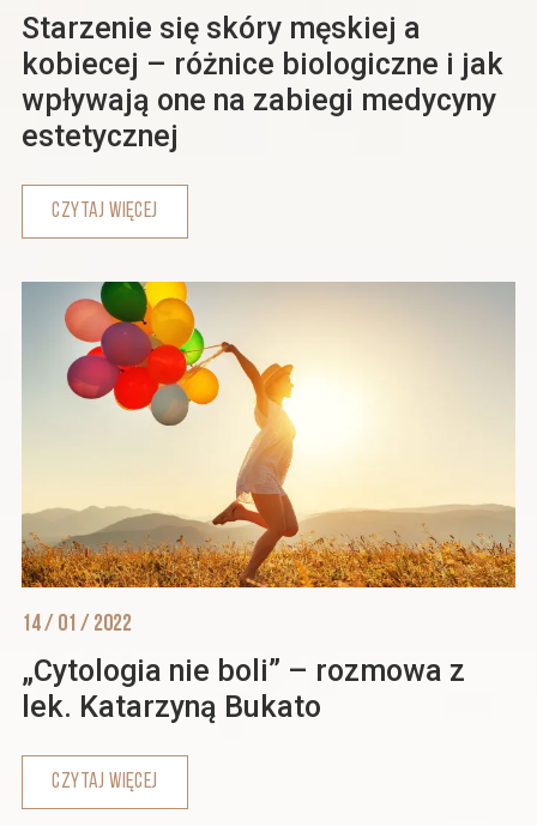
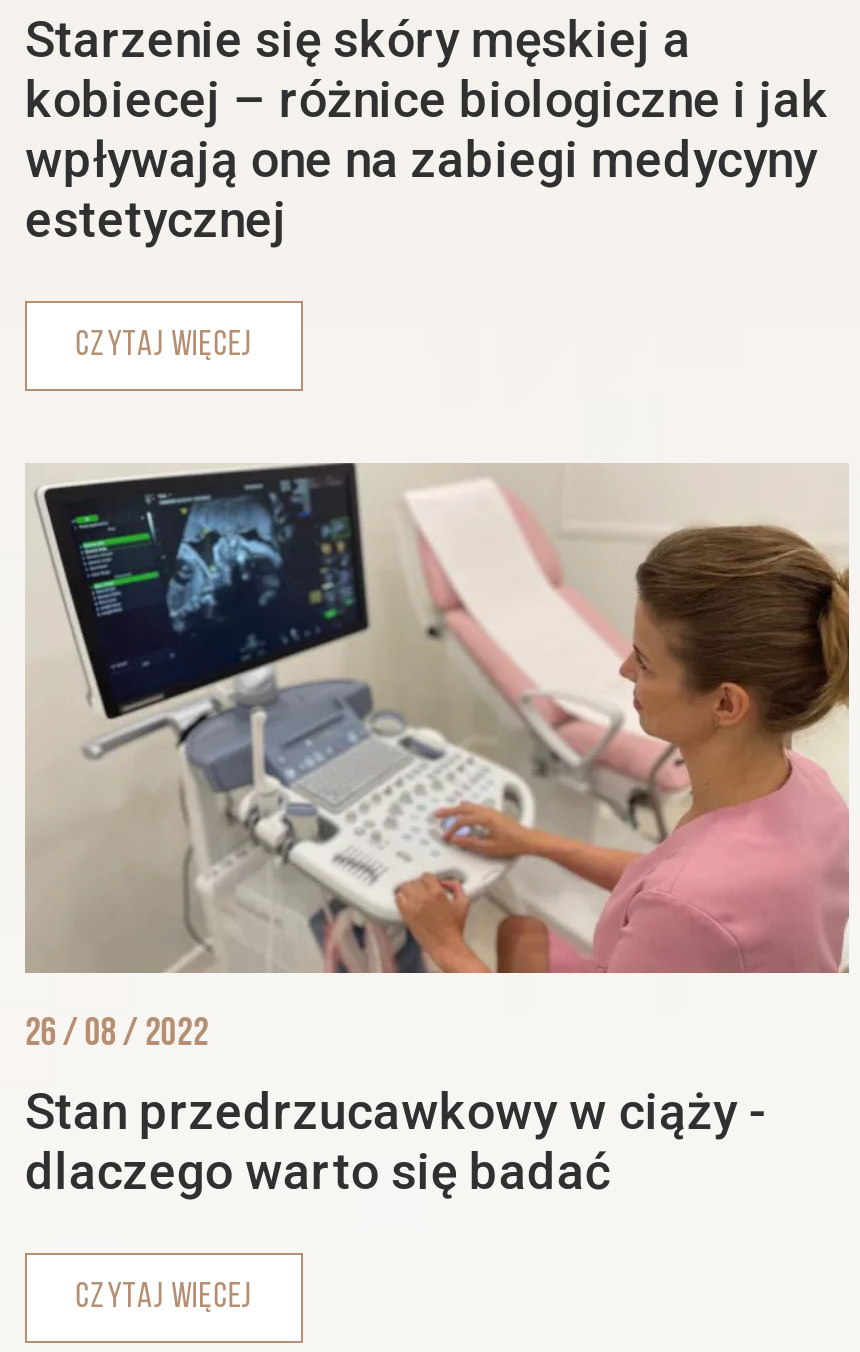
[21,281,517,637] [image] | 14 / 01 / 2022 -> [25,463,851,1056] [image] | 26 / 08 / 2022
[21,653,465,724] „Cytologia nie boli” – rozmowa z | lek. Katarzyną Bukato -> [25,1082,765,1200] Stan przedrzucawkowy w ciąży - | dlaczego warto się badać

